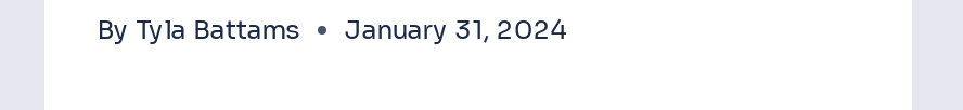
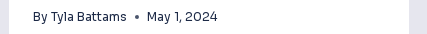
[97,14,565,46] By Tyla Battams January 31, 2024 -> [33,9,217,24] By Tyla Battams May 1, 2024

